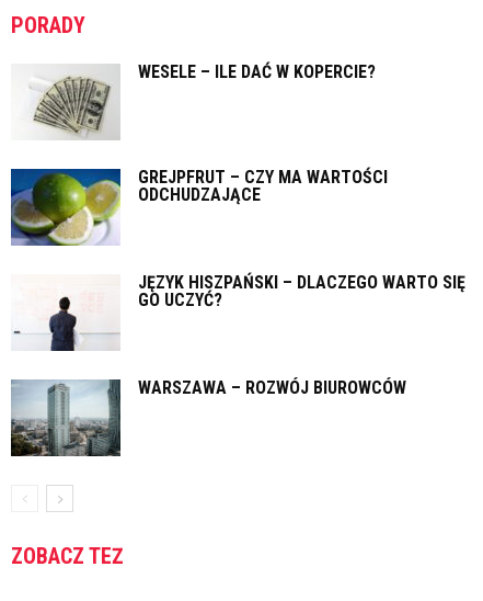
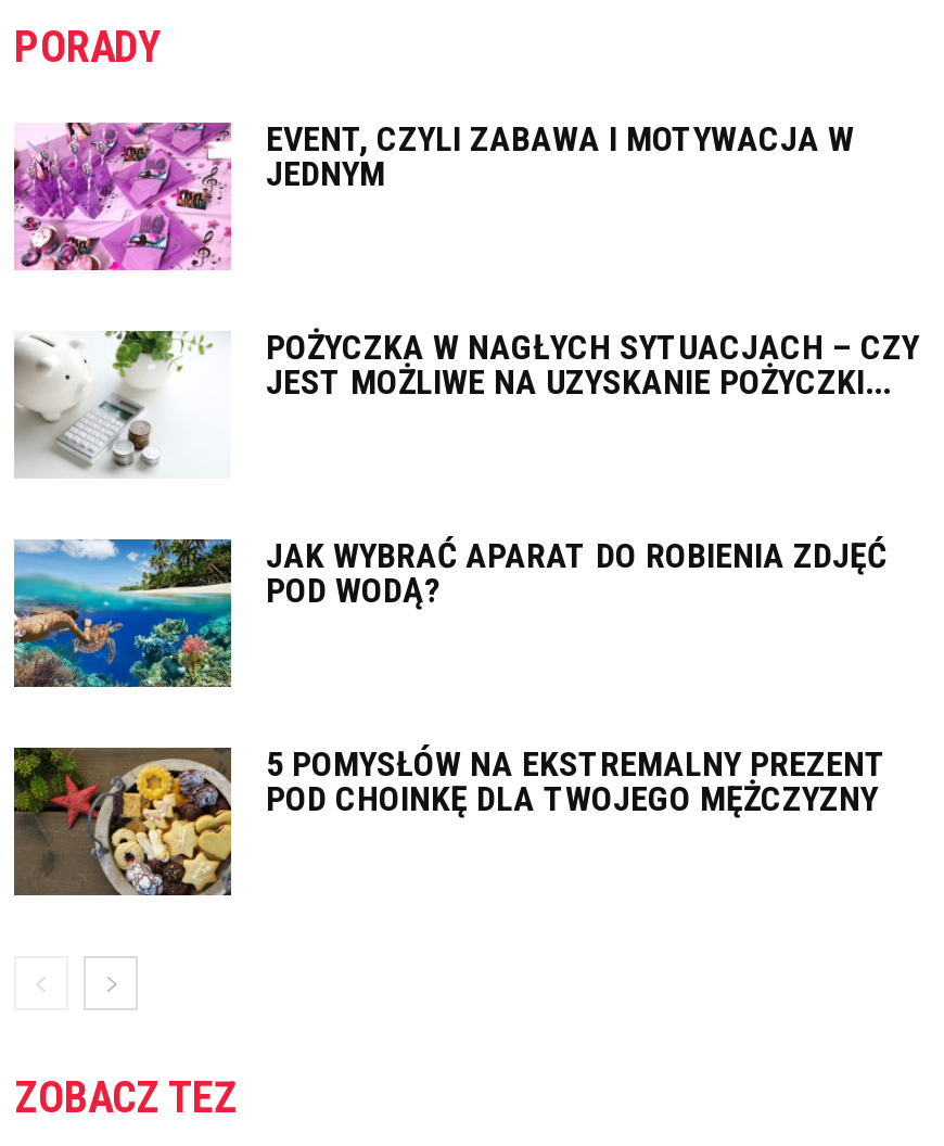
[11,62,376,140] [image] | WESELE – ILE DAĆ W KOPERCIE? -> [12,117,854,271] [image] | EVENT, CZYLI ZABAWA I MOTYWACJA W | JEDNYM
[10,167,388,247] [image] | GREJPFRUT – CZY MA WARTOŚCI | ODCHUDZAJĄCE -> [12,326,919,482] [image] | POŻYCZKA W NAGŁYCH SYTUACJACH – CZY | JEST MOŻLIWE NA UZYSKANIE POŻYCZKI...
[11,272,465,352] [image] | JĘZYK HISZPAŃSKI – DLACZEGO WARTO SIĘ | GO UCZYĆ? -> [12,534,886,690] [image] | JAK WYBRAĆ APARAT DO ROBIENIA ZDJĘĆ | POD WODĄ?
[10,377,406,457] [image] | WARSZAWA – ROZWÓJ BIUROWCÓW -> [12,743,886,899] [image] | 5 POMYSŁÓW NA EKSTREMALNY PREZENT | POD CHOINKĘ DLA TWOJEGO MĘŻCZYZNY

